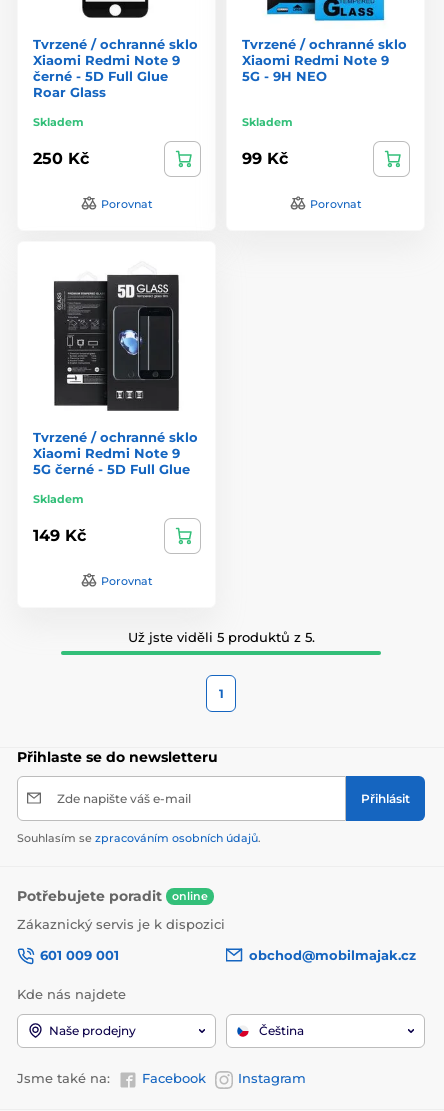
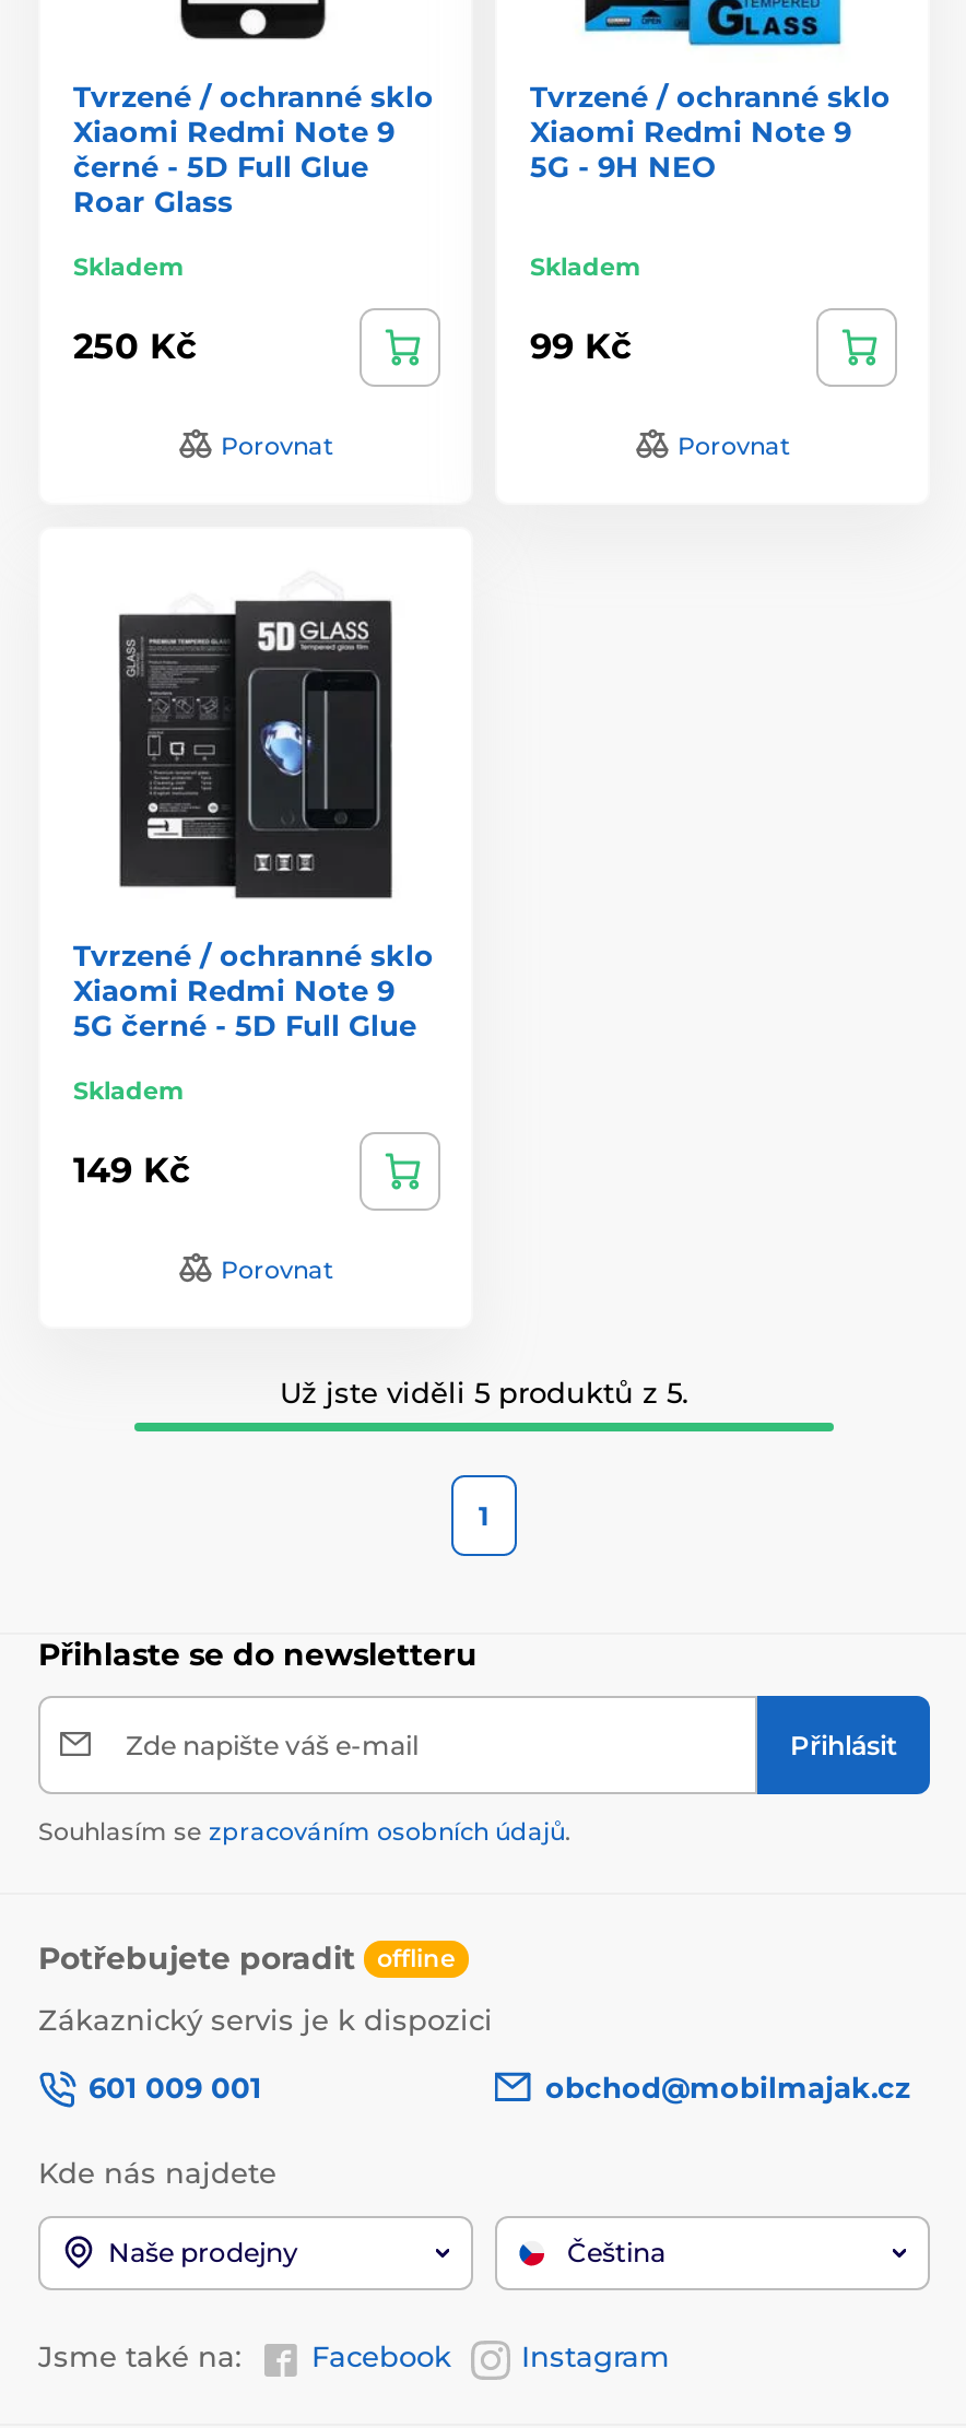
[17,886,208,904] Potřebujete poradit online -> [38,1937,456,1977] Potřebujete poradit offline

